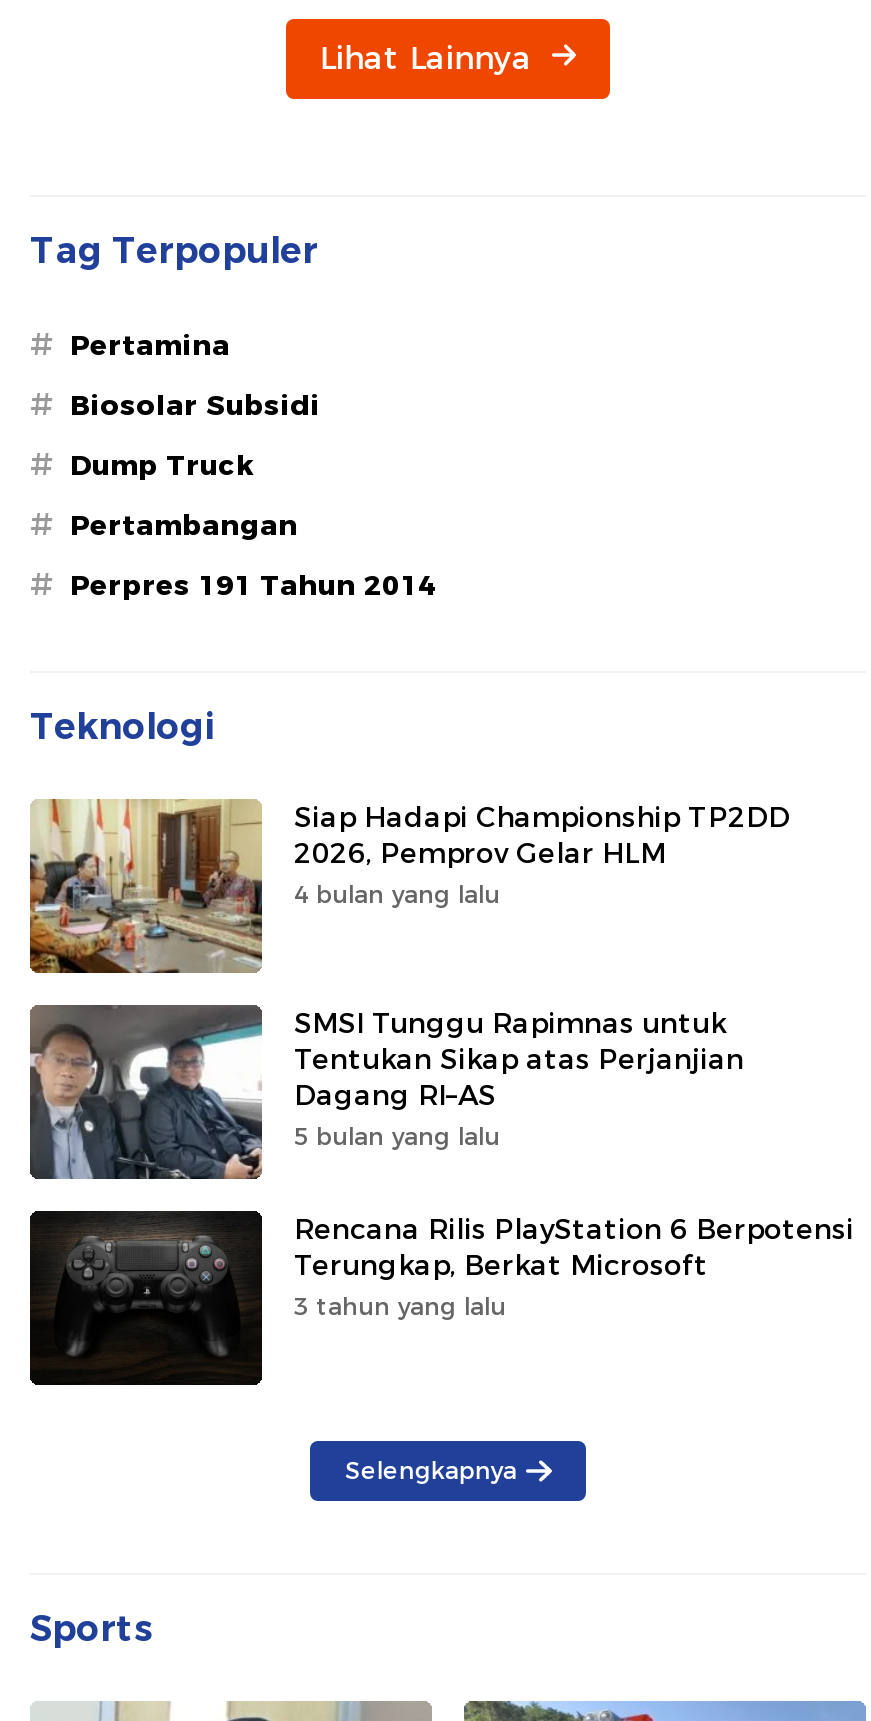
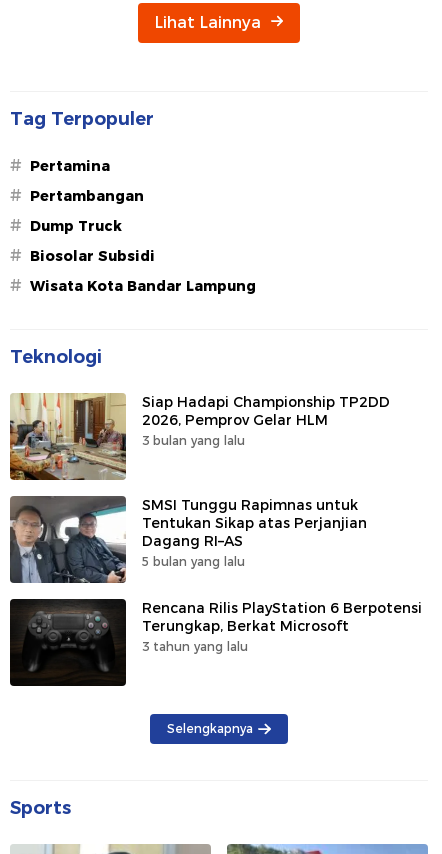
moved [30,384,320,482] -> [10,216,155,265]: # Dump Truck | # Biosolar Subsidi
moved [30,504,298,542] -> [10,186,144,205]: # Pertambangan
[30,564,436,602] # Perpres 191 Tahun 2014 -> [10,276,256,295] # Wisata Kota Bandar Lampung
[294,878,500,908] 4 bulan yang lalu -> [142,433,245,448] 3 bulan yang lalu

